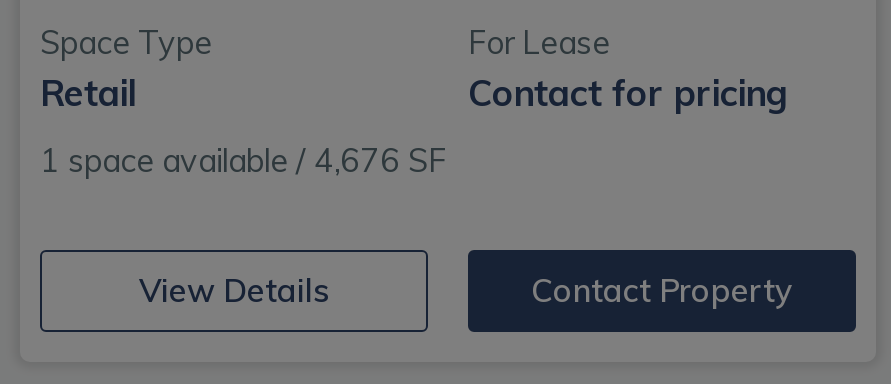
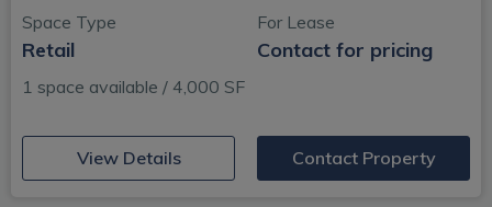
[40,140,446,180] 1 space available / 4,676 SF -> [22,76,245,97] 1 space available / 4,000 SF

